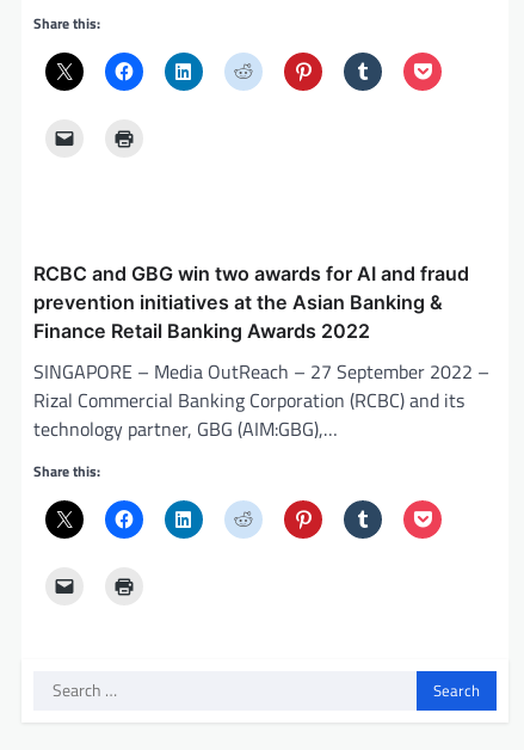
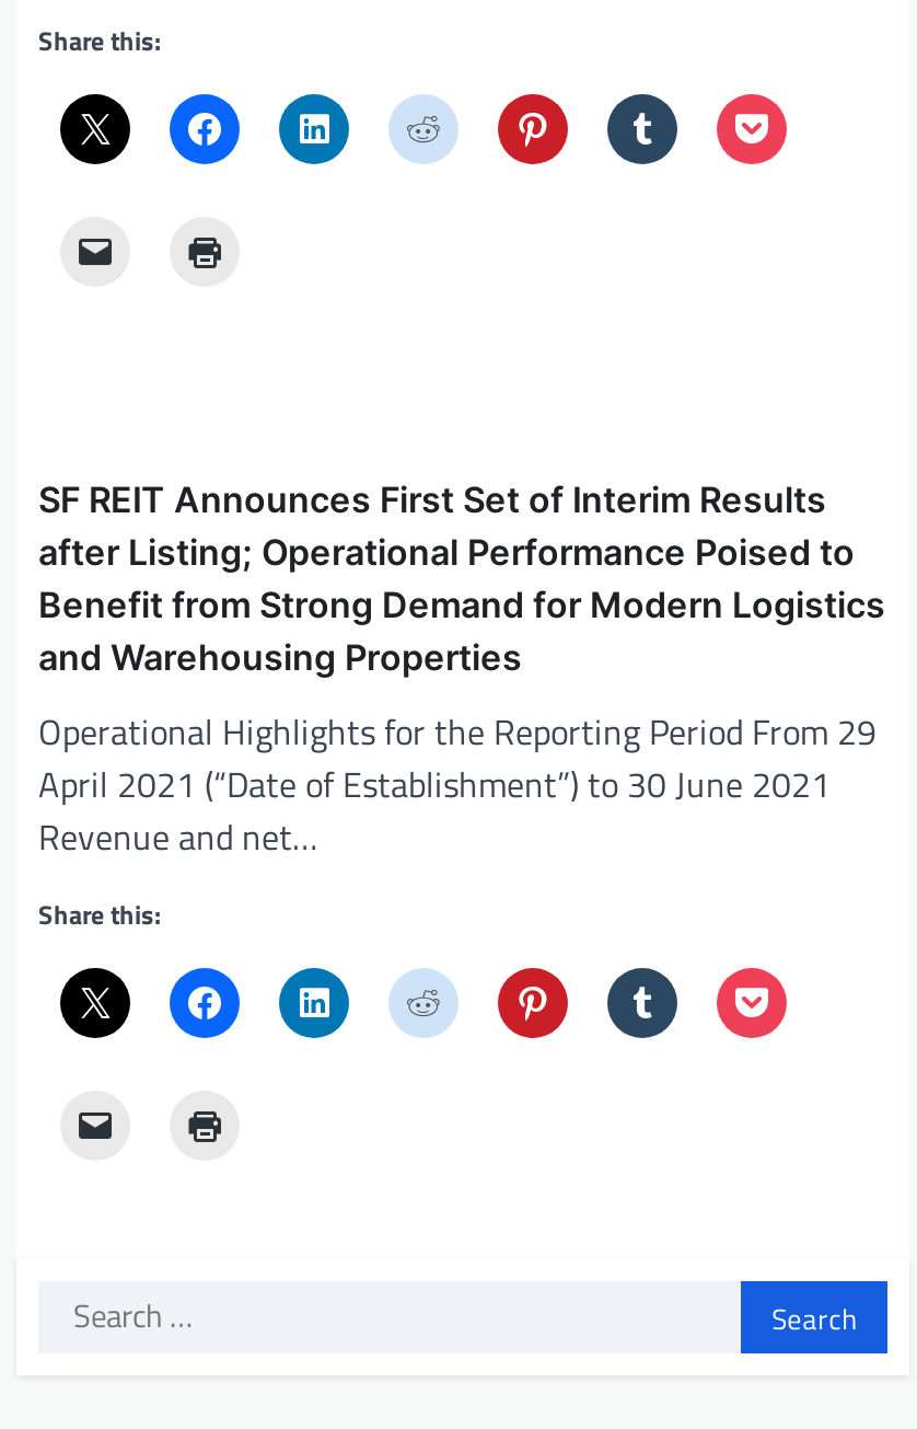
[33,261,469,342] RCBC and GBG win two awards for AI and fraud | prevention initiatives at the Asian Banking & | Finance Retail Banking Awards 2022 -> [38,479,885,680] SF REIT Announces First Set of Interim Results | after Listing; Operational Performance Poised to | Benefit from Strong Demand for Modern Logistics | and Warehousing Properties
[33,356,489,442] SINGAPORE – Media OutReach – 27 September 2022 – | Rizal Commercial Banking Corporation (RCBC) and its | technology partner, GBG (AIM:GBG),… -> [38,706,877,864] Operational Highlights for the Reporting Period From 29 | April 2021 (“Date of Establishment”) to 30 June 2021 | Revenue and net…

